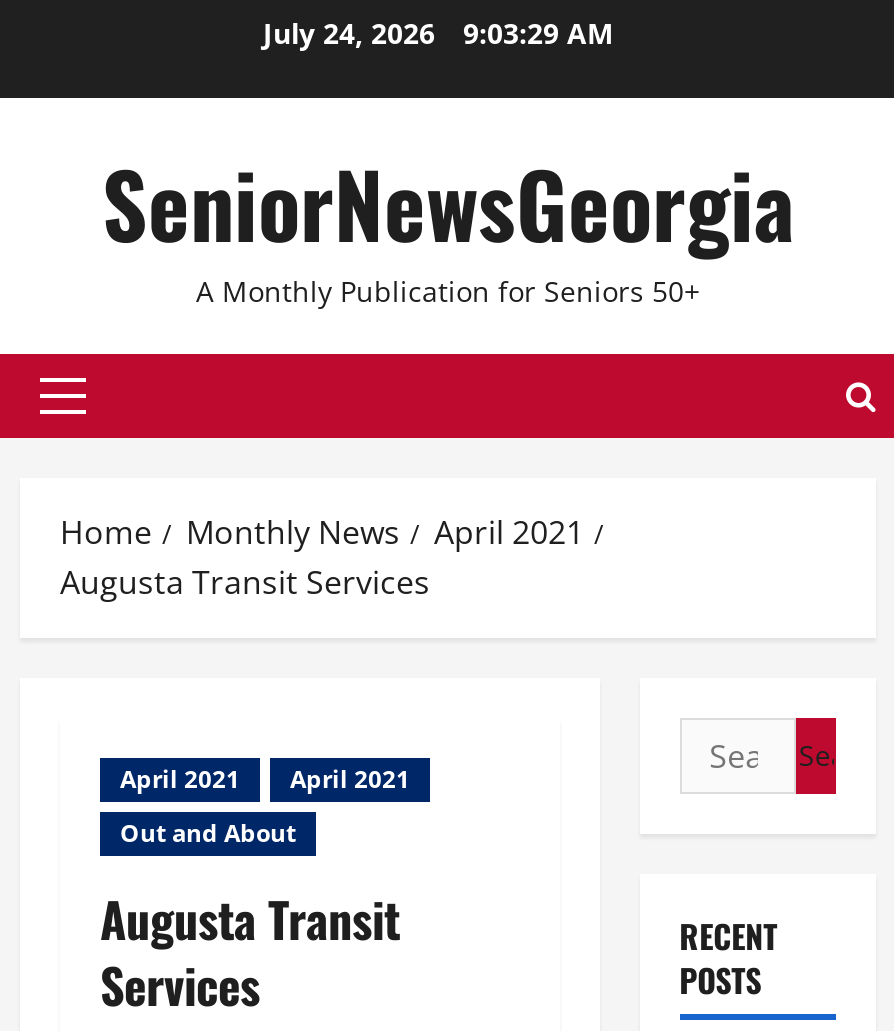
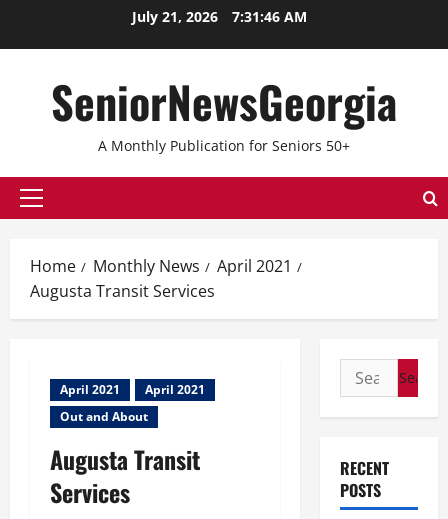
[263,14,613,52] July 24, 2026 9:03:29 AM -> [131,7,306,26] July 21, 2026 7:31:46 AM

